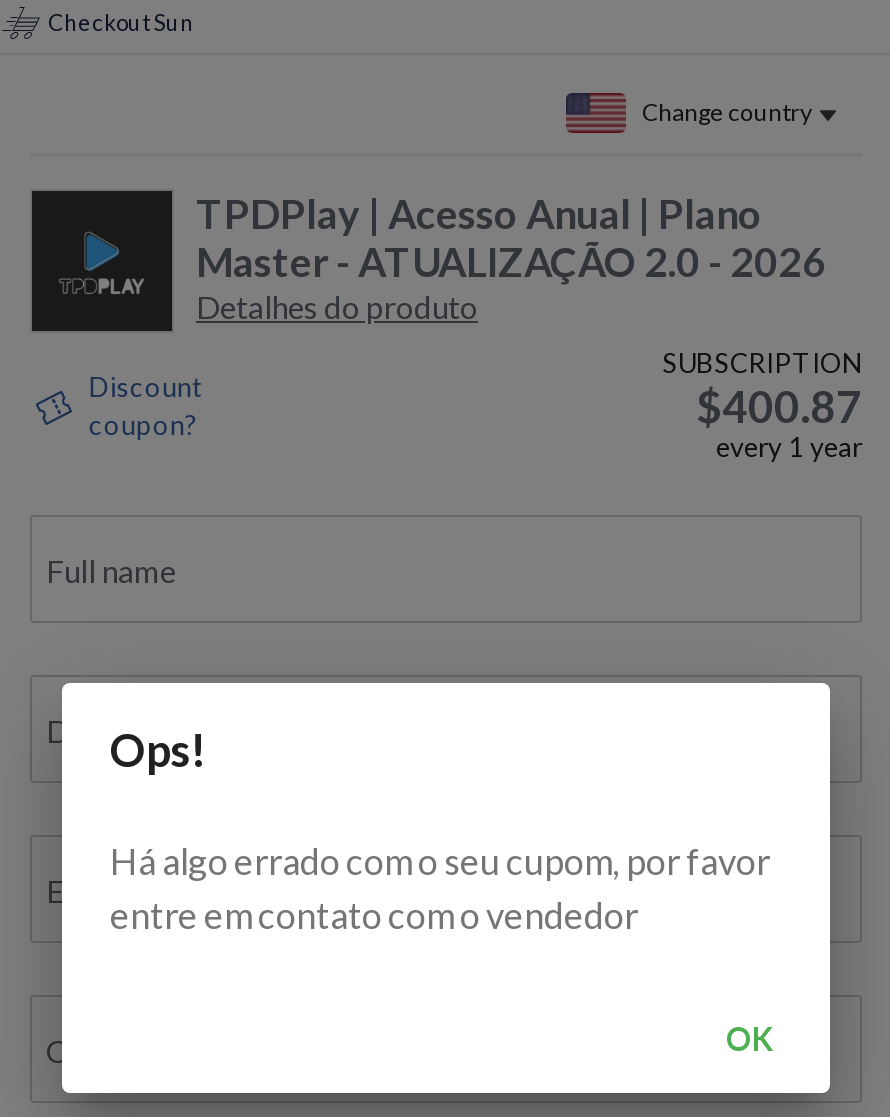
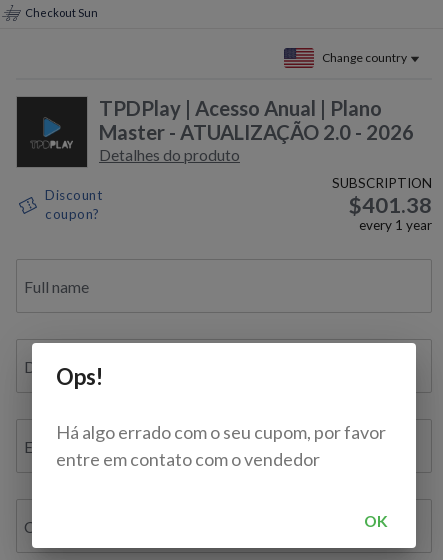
[696,381,862,433] $400.87 -> [349,192,432,218] $401.38

